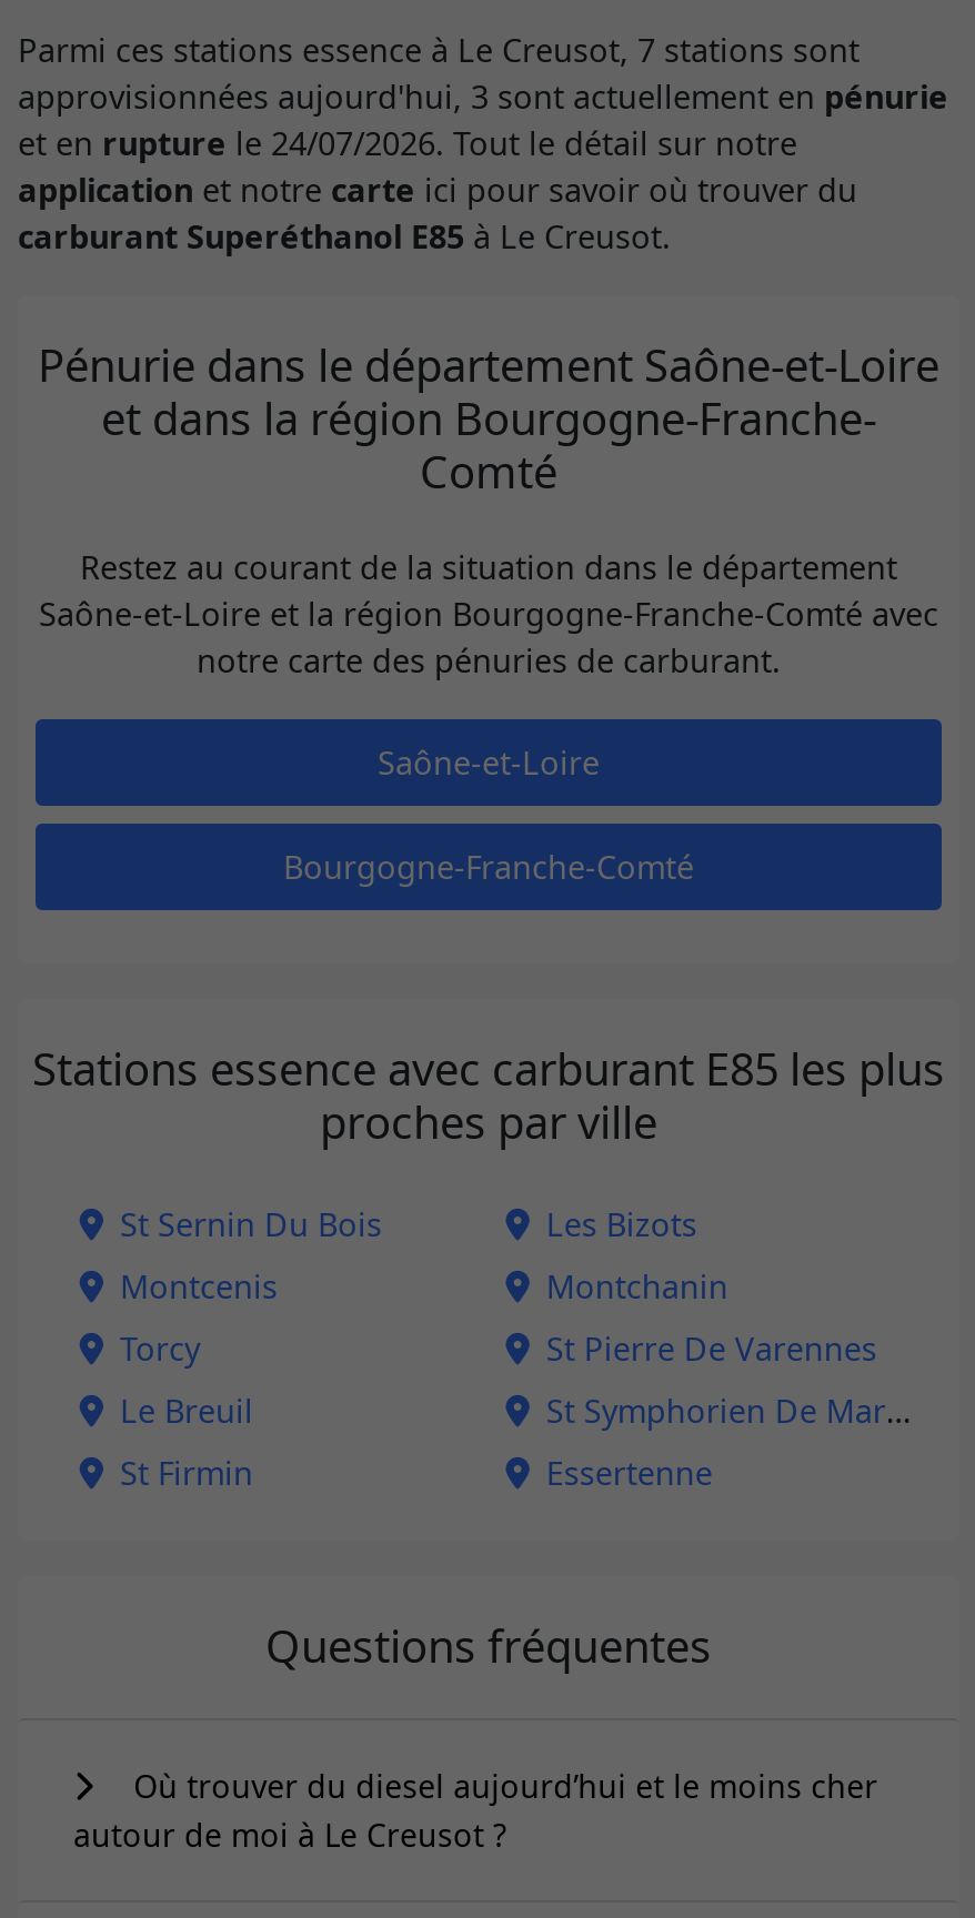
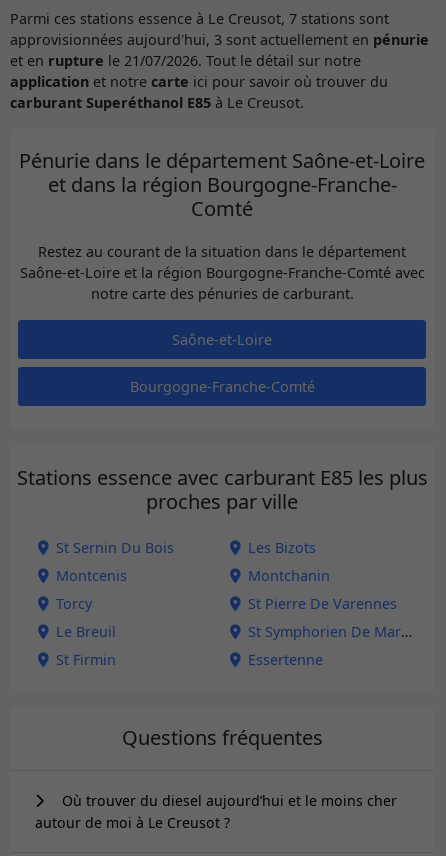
[18,122,797,164] et en rupture le 24/07/2026. Tout le détail sur notre -> [10,51,361,70] et en rupture le 21/07/2026. Tout le détail sur notre

